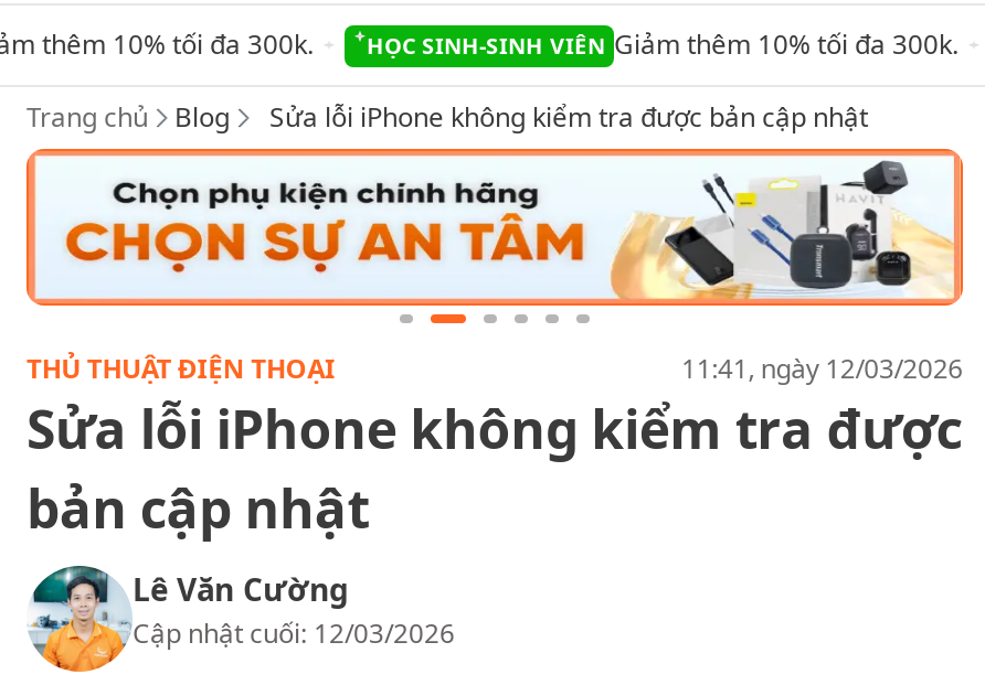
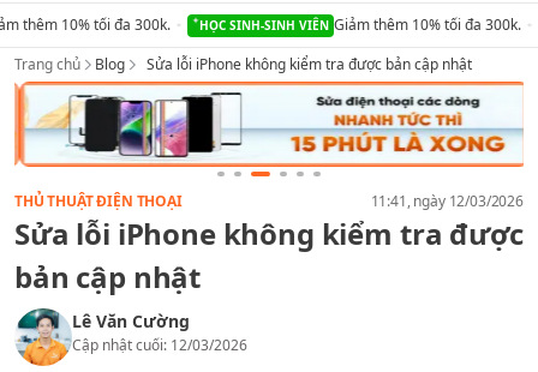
[33,149,965,325] [image] -> [14,82,524,178] [image]

